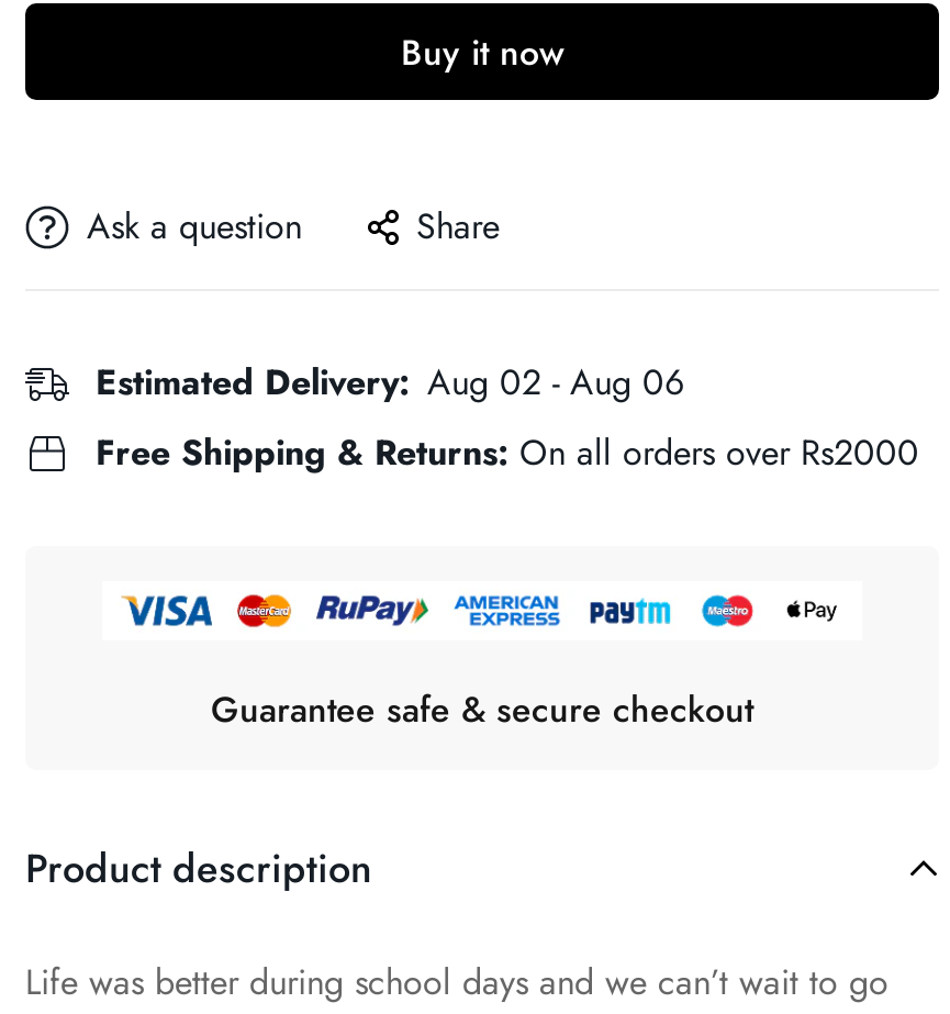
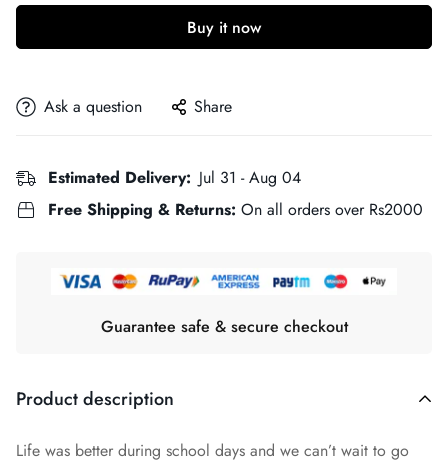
[96,357,684,408] Estimated Delivery: Aug 02 - Aug 06 -> [48,166,301,189] Estimated Delivery: Jul 31 - Aug 04

